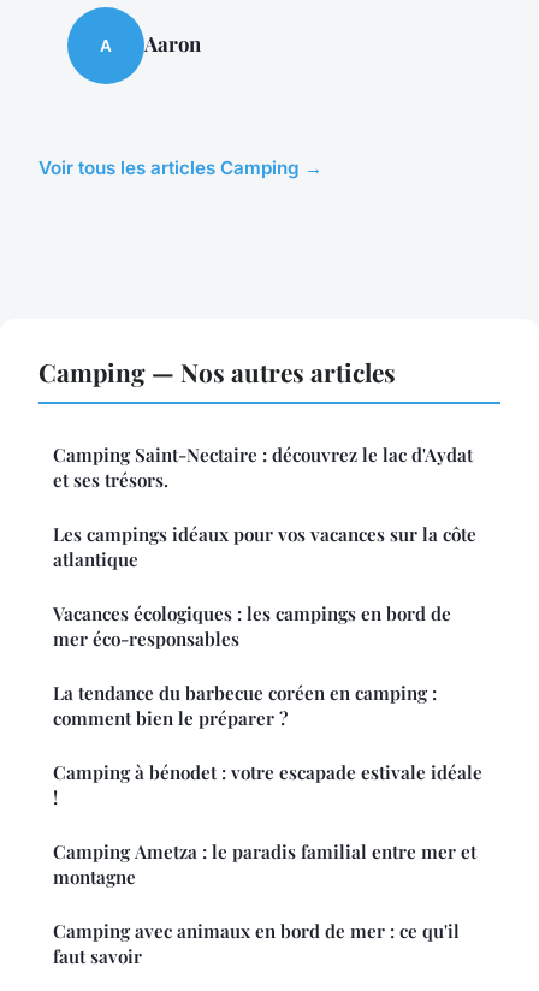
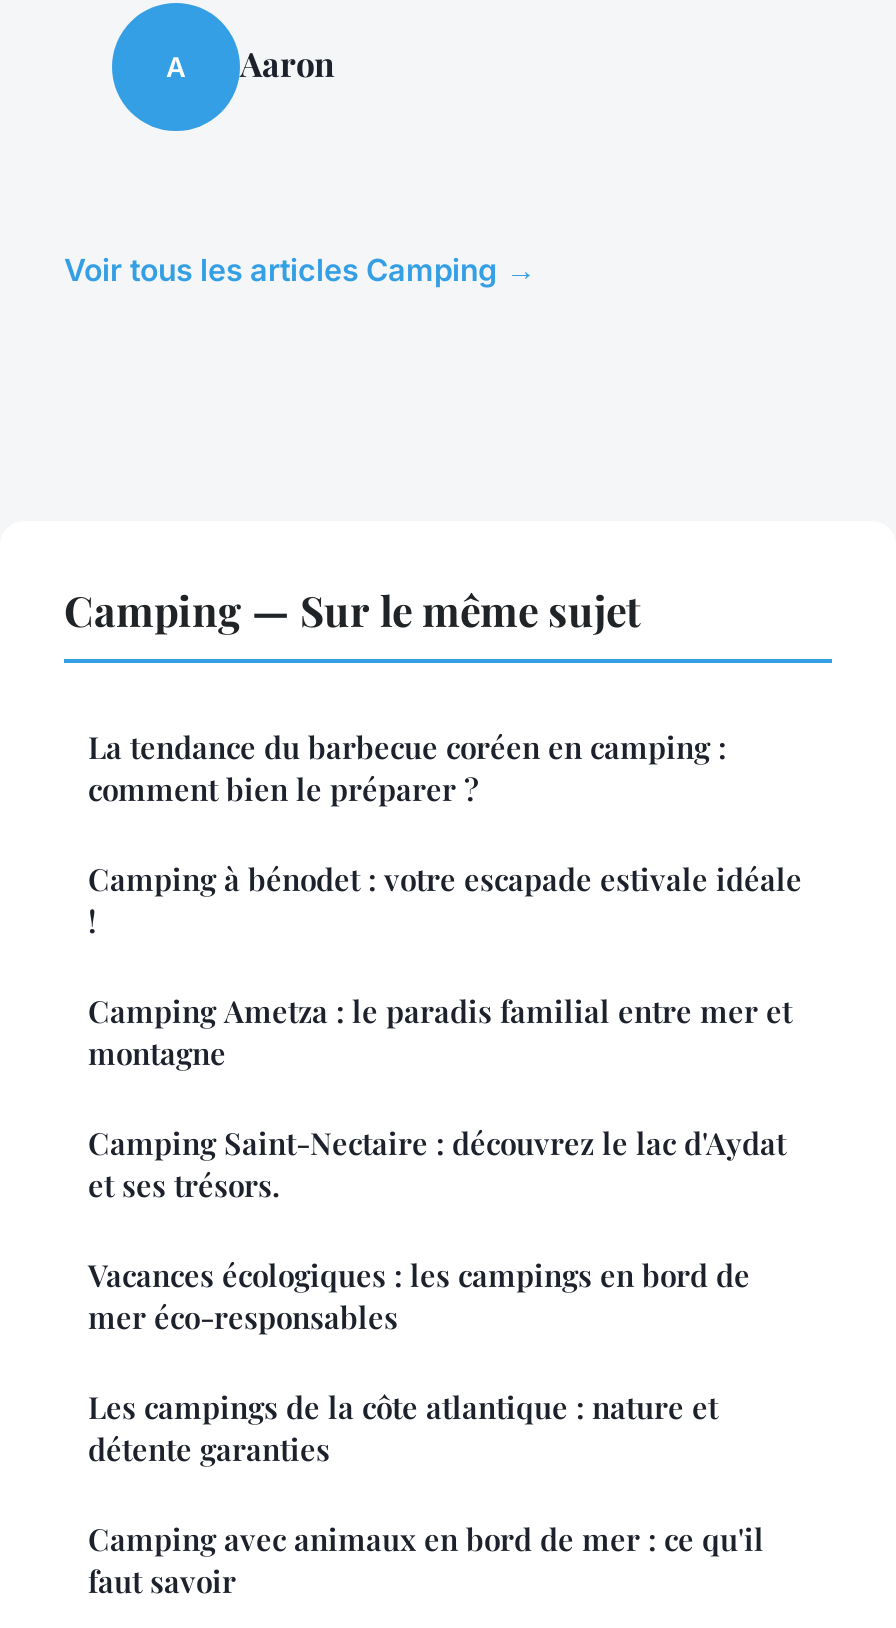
[38,355,476,571] Camping — Nos autres articles | Les campings idéaux pour vos vacances sur la côte | atlantique -> [64,581,640,637] Camping — Sur le même sujet
moved [53,443,473,492] -> [88,1123,786,1205]: Camping Saint-Nectaire : découvrez le lac d'Aydat | et ses trésors.
moved [53,601,451,651] -> [88,1255,750,1337]: Vacances écologiques : les campings en bord de | mer éco-responsables
moved [53,681,482,889] -> [88,727,802,1073]: La tendance du barbecue coréen en camping : | comment bien le préparer ? | Camping à bénodet : votre escapade estivale idéale | Camping Ametza : le paradis familial entre mer et | montagne
none -> [88,1387,718,1469] Les campings de la côte atlantique : nature et | détente garanties

